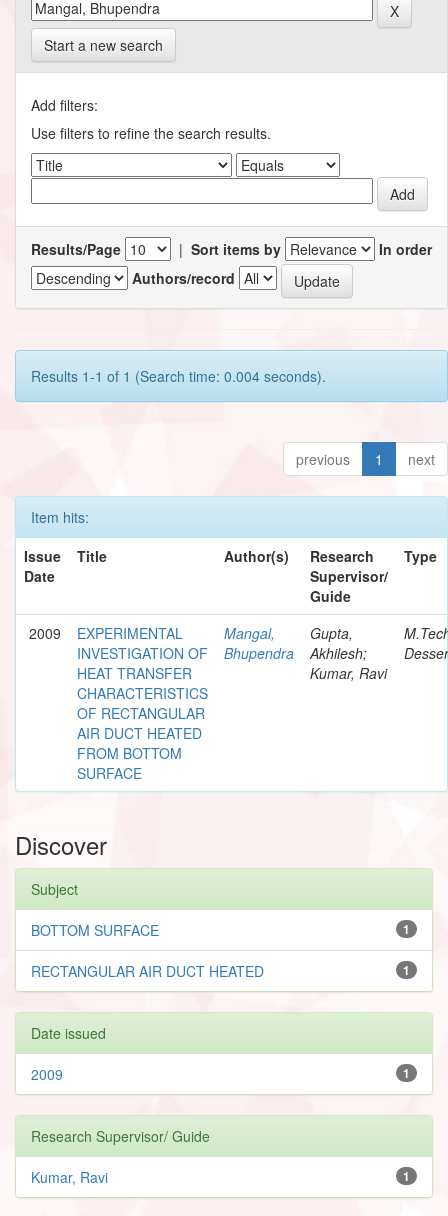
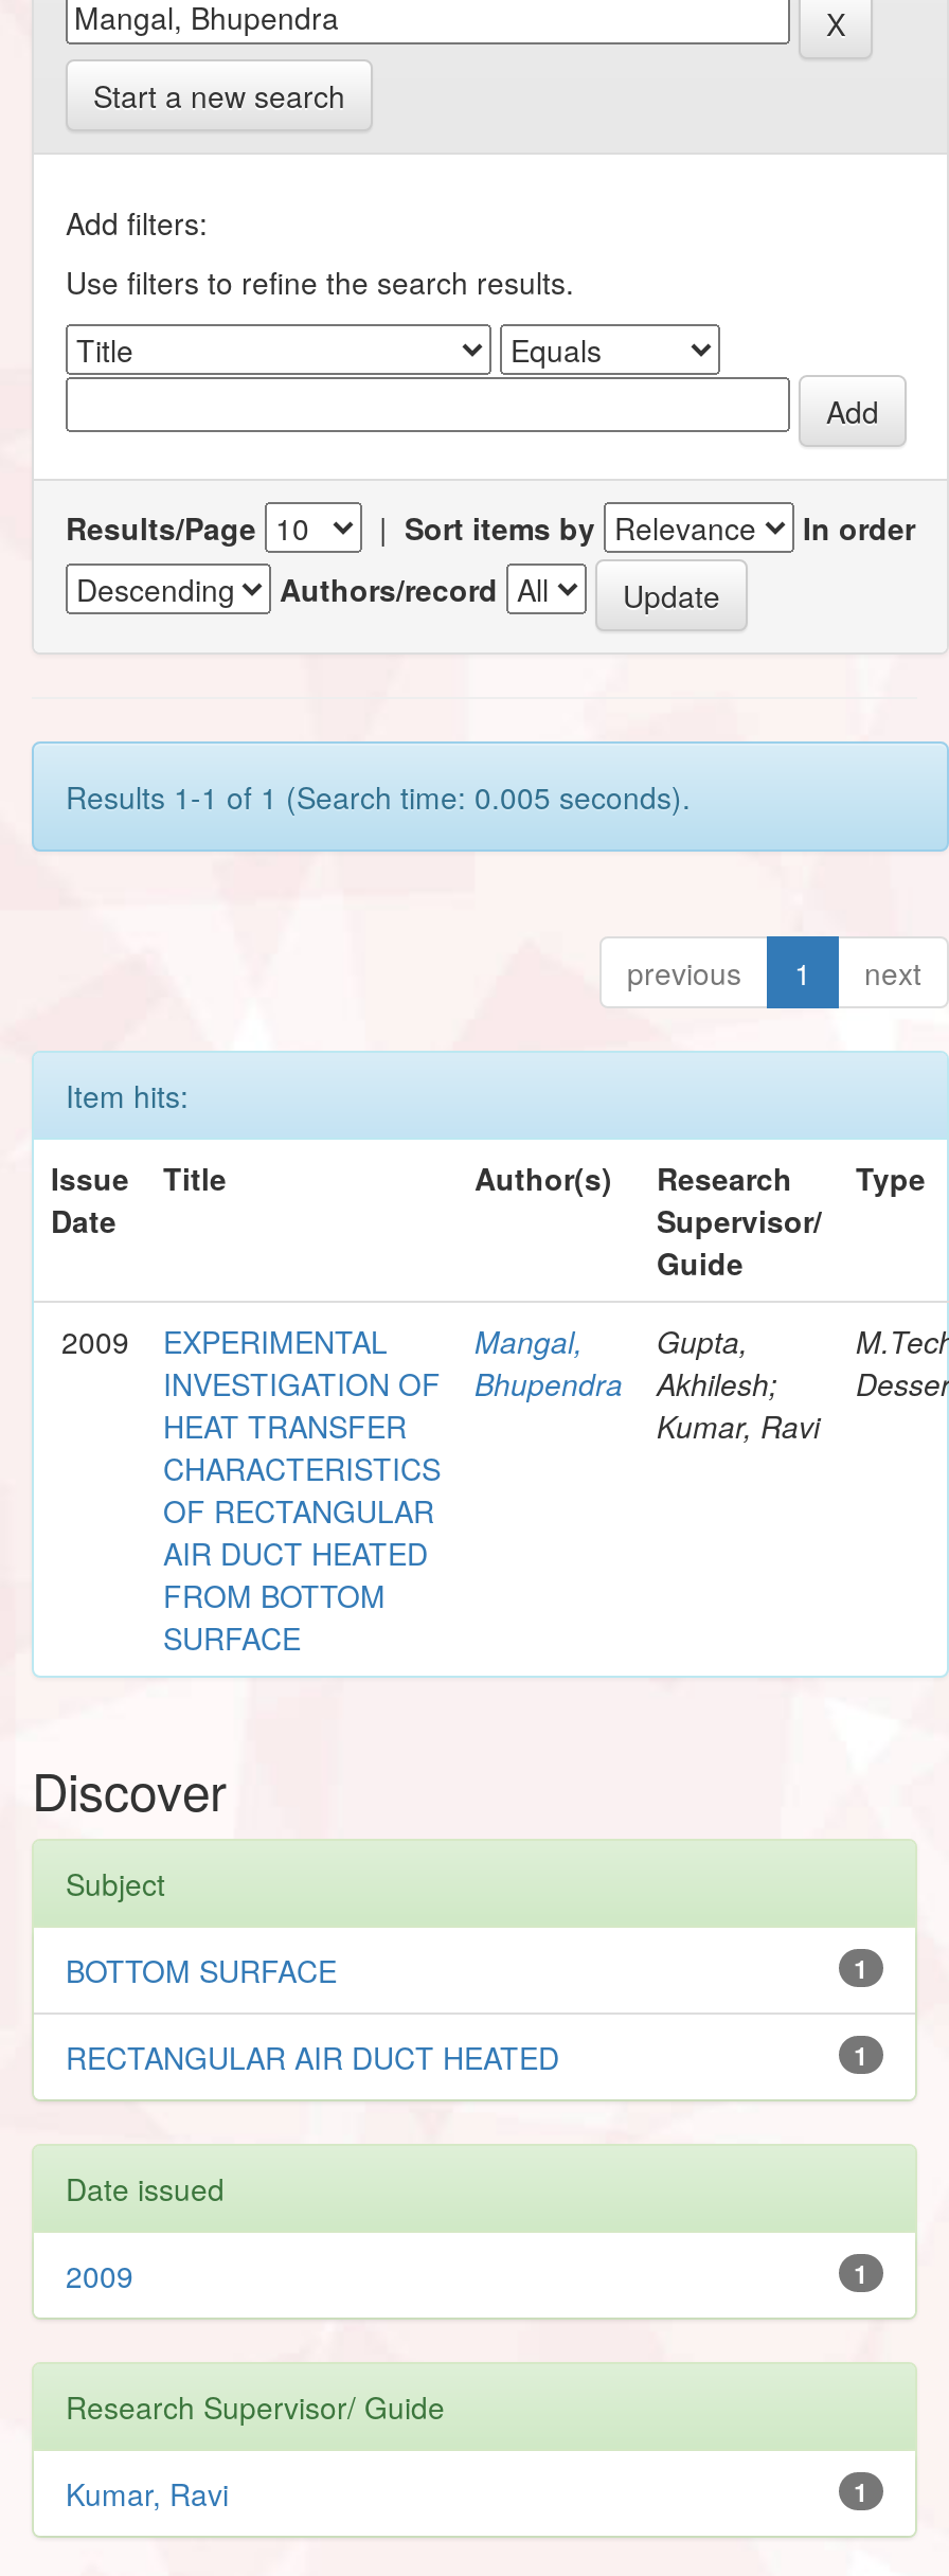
[31,365,326,385] Results 1-1 of 1 (Search time: 0.004 seconds). -> [66,774,691,817] Results 1-1 of 1 (Search time: 0.005 seconds).

